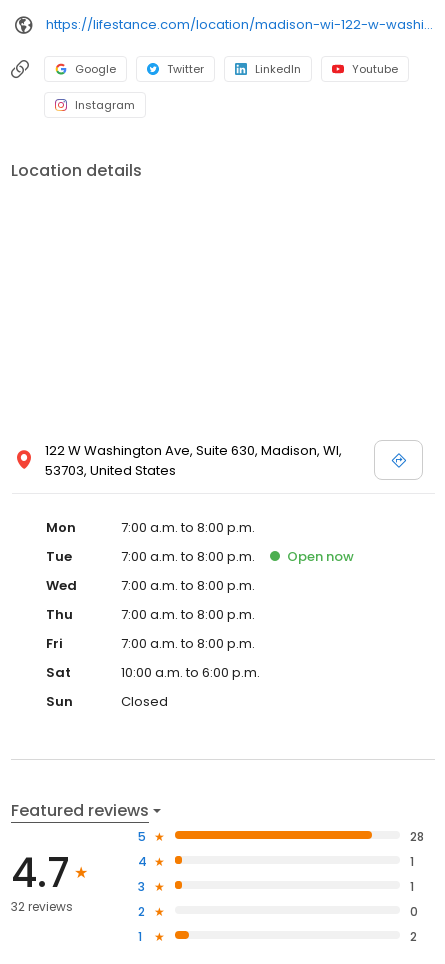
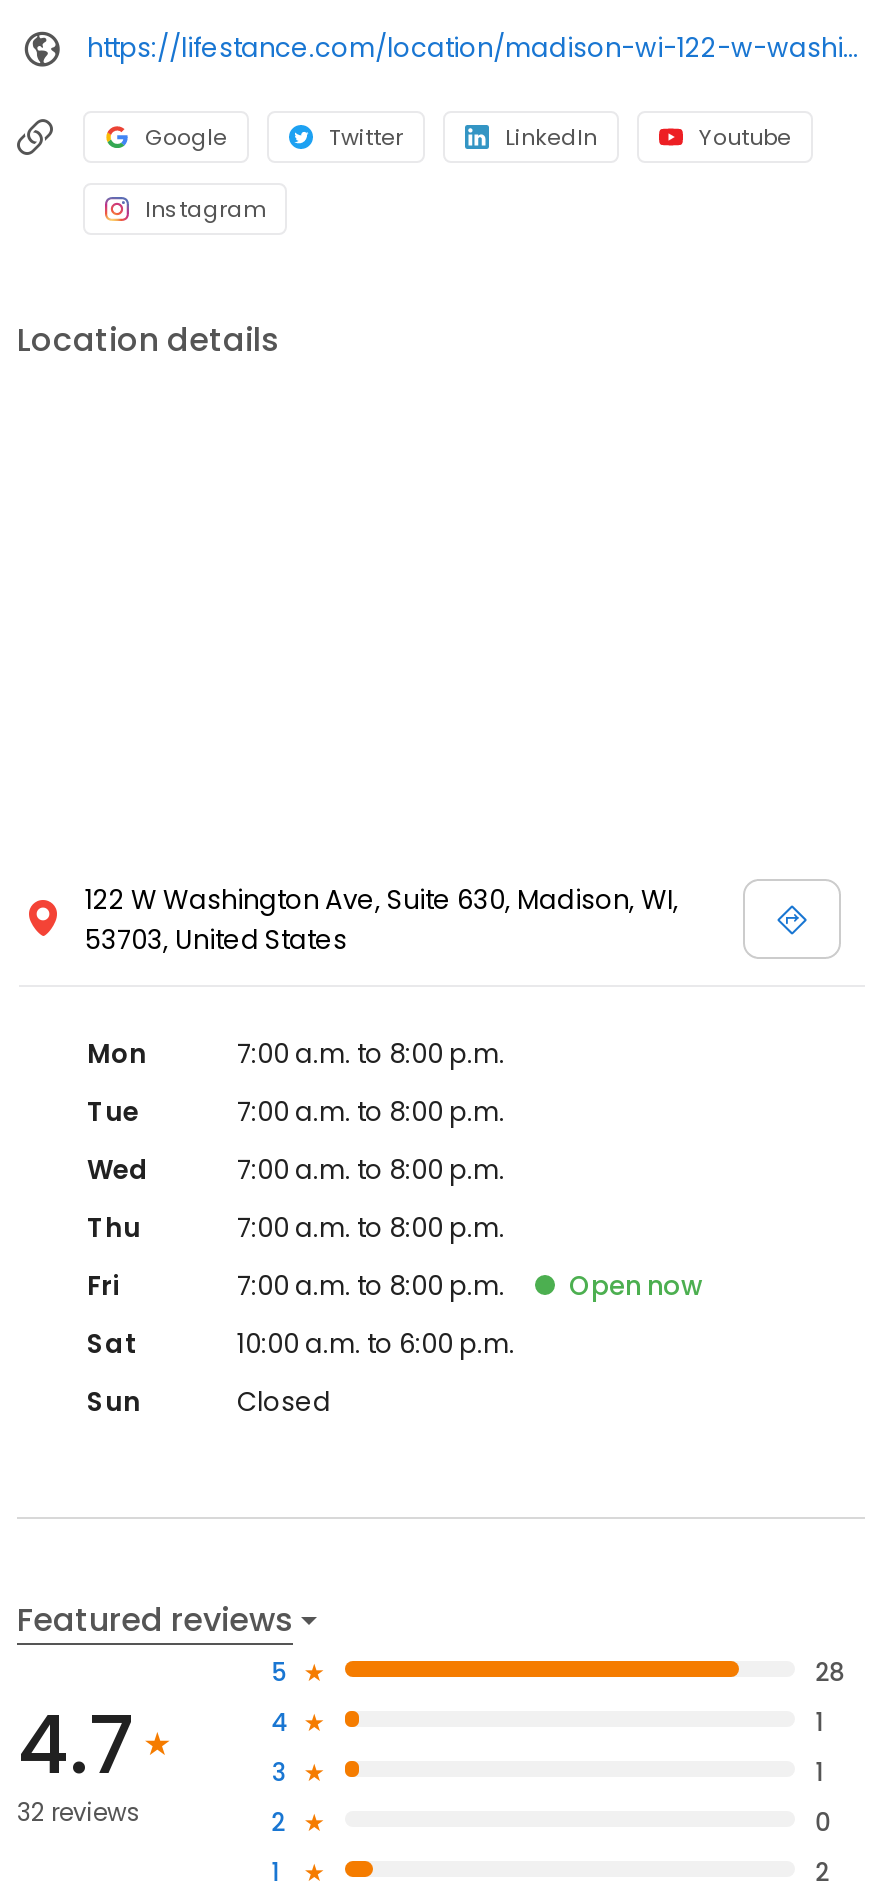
moved [287,547,354,566] -> [569,1267,703,1305]: Open now

